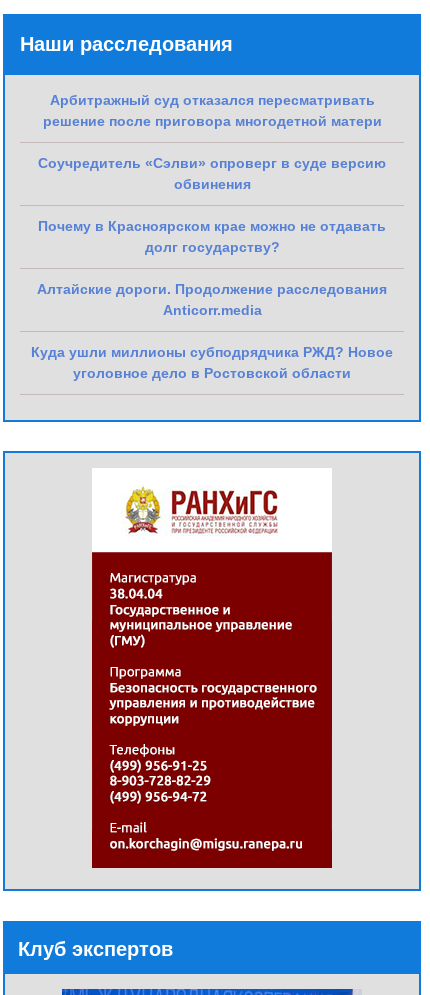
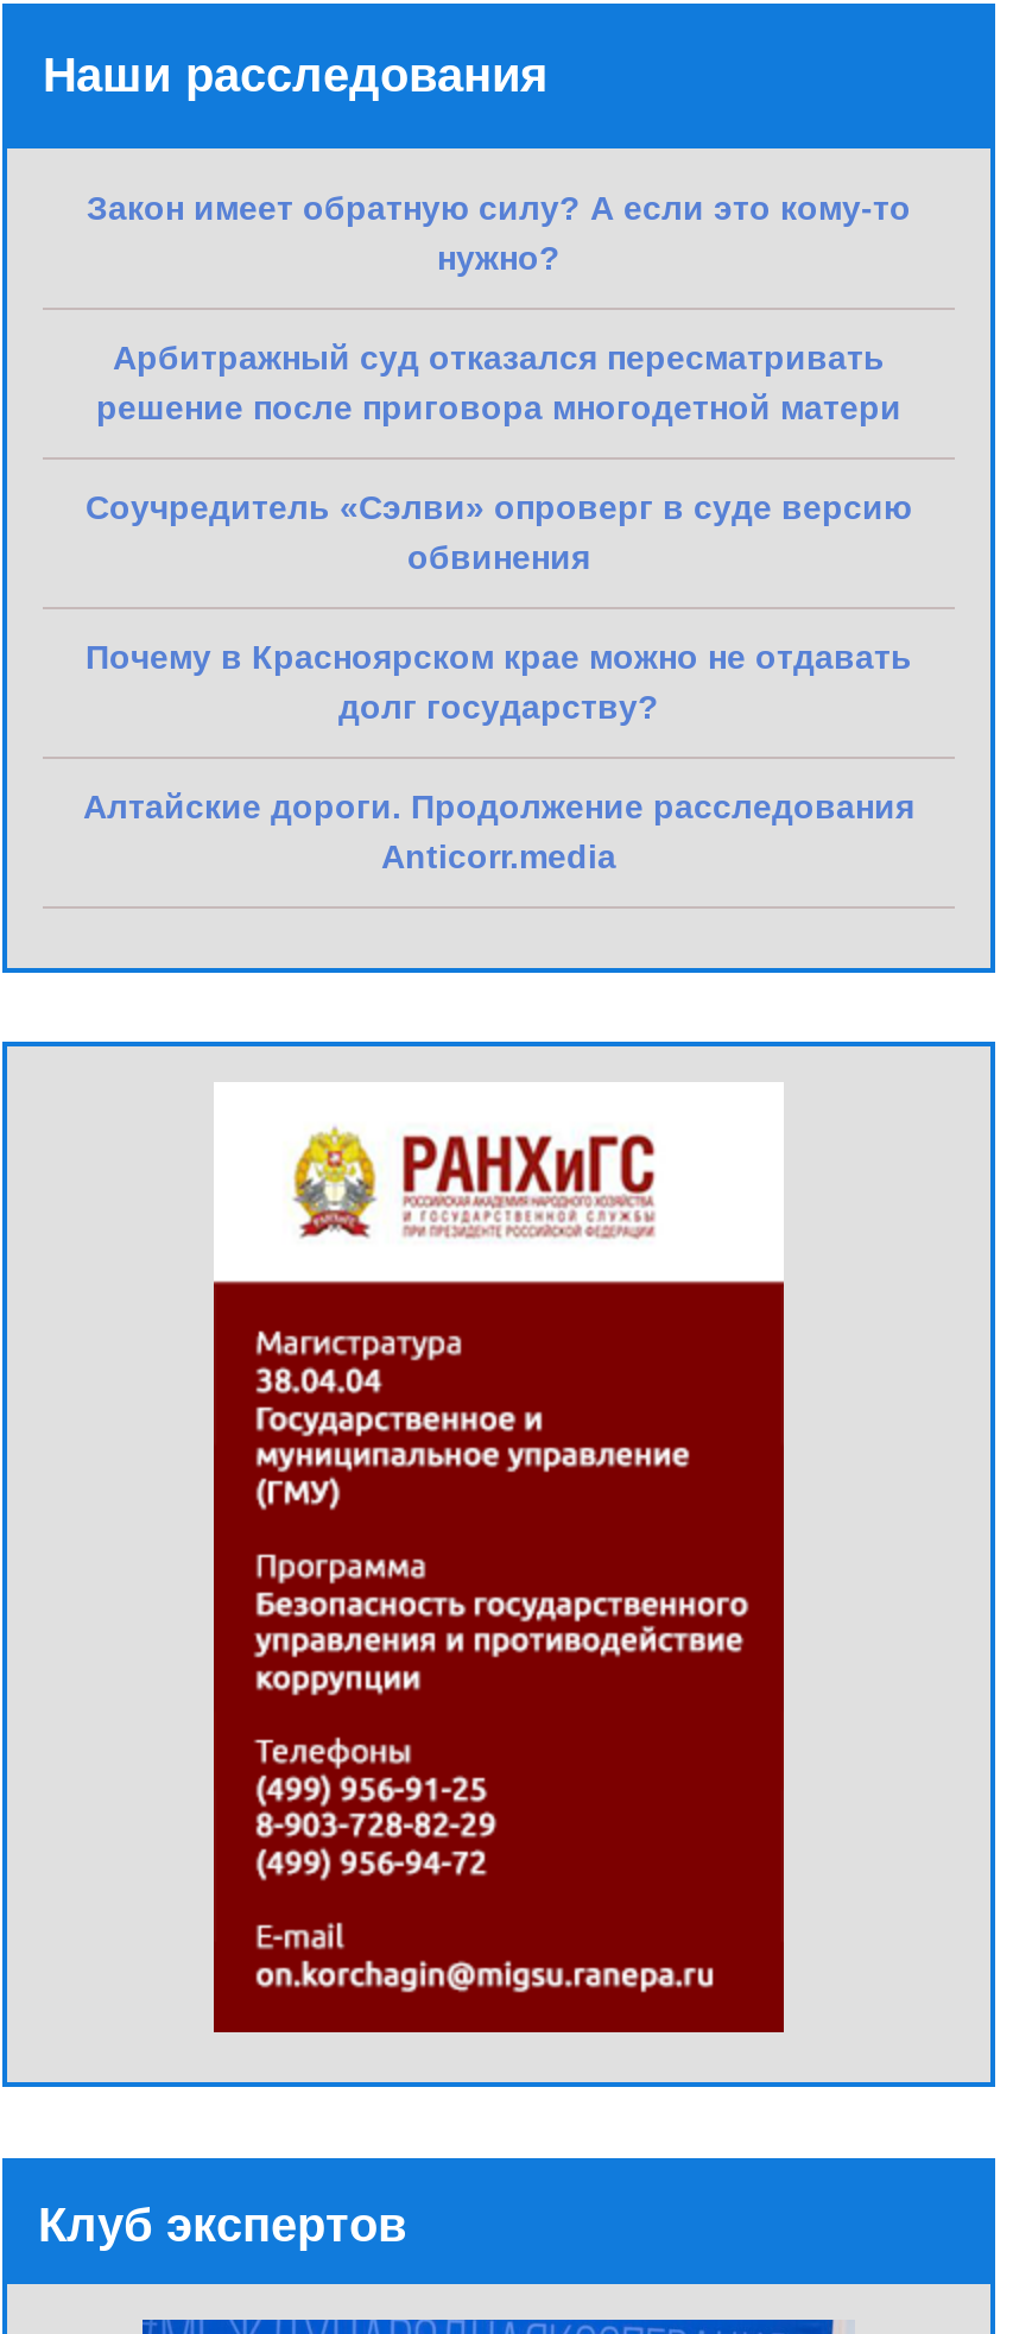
none -> [87,188,911,276] Закон имеет обратную силу? А если это кому-то | нужно?
moved [37,92,387,318] -> [83,338,914,875]: Арбитражный суд отказался пересматривать | решение после приговора многодетной матери | Соучредитель «Сэлви» опроверг в суде версию | обвинения | Почему в Красноярском крае можно не отдавать | долг государству? | Алтайские дороги. Продолжение расследования | Anticorr.media
[31,344,393,381] Куда ушли миллионы субподрядчика РЖД? Новое | уголовное дело в Ростовской области -> none

